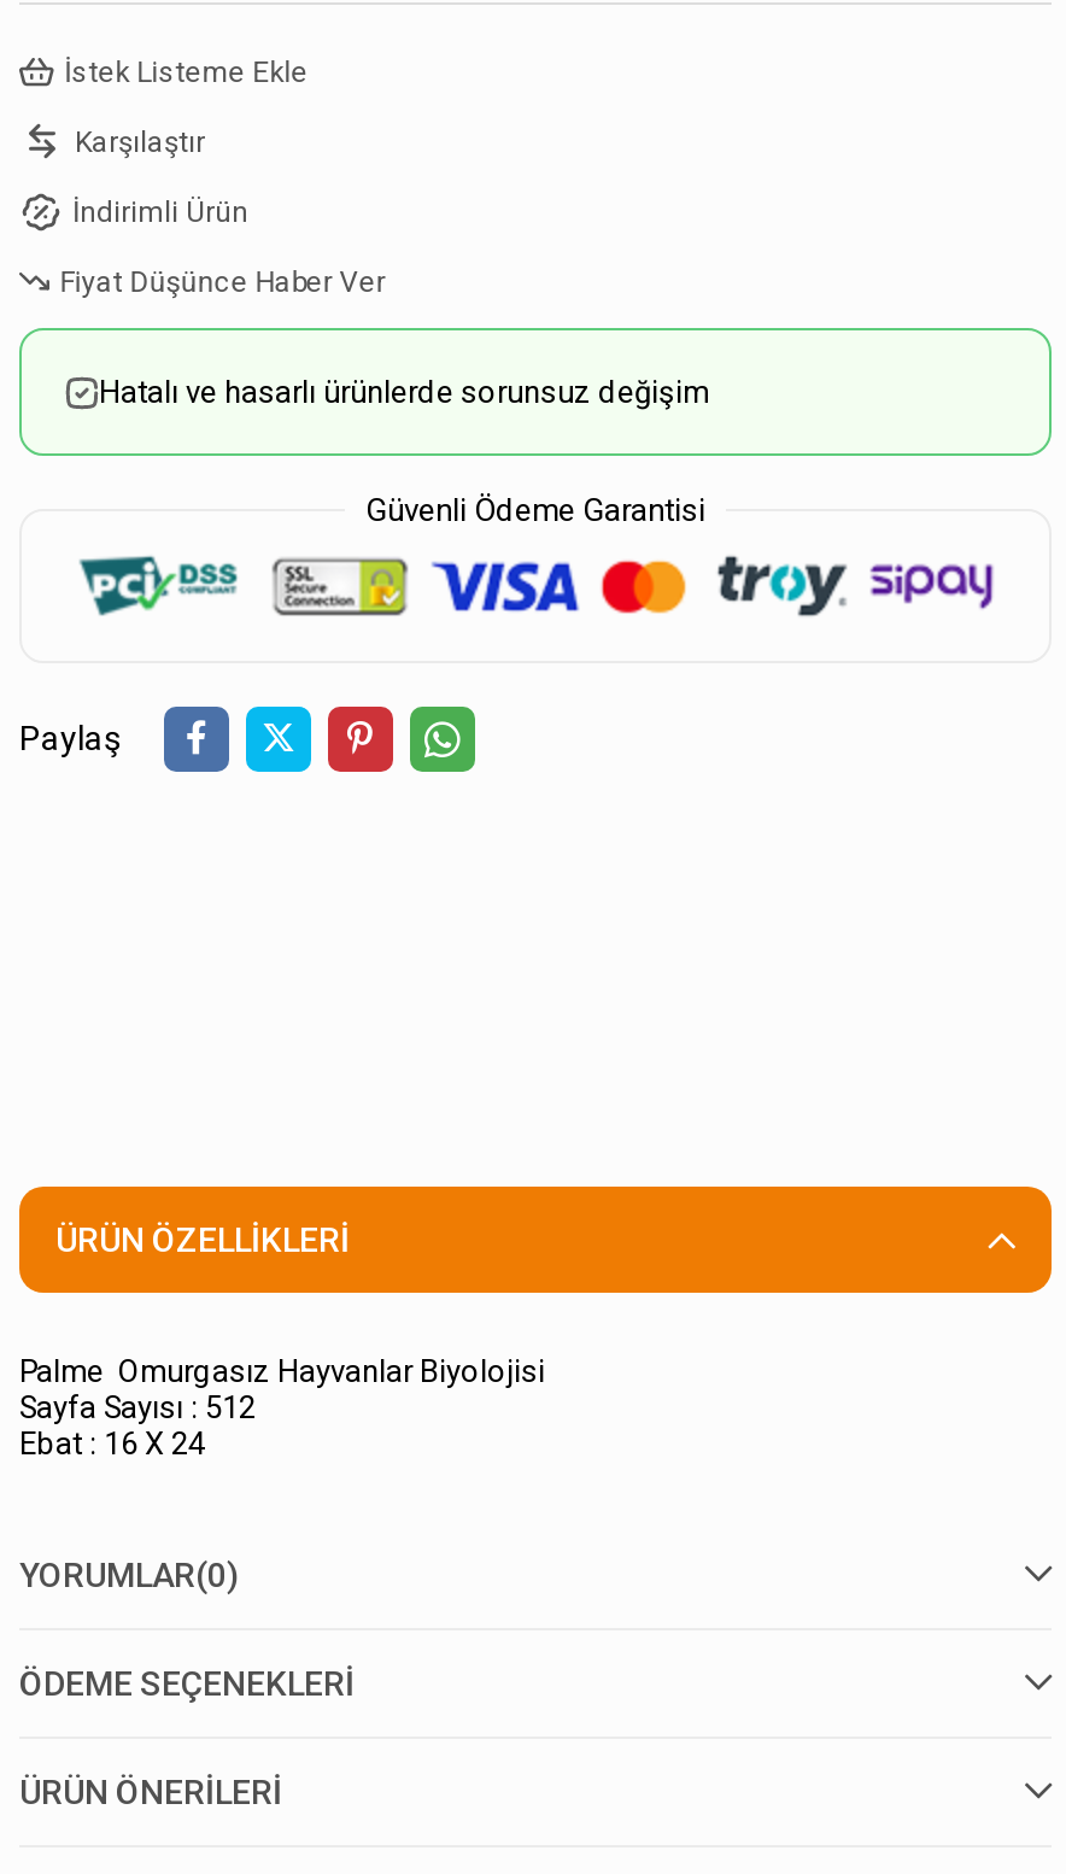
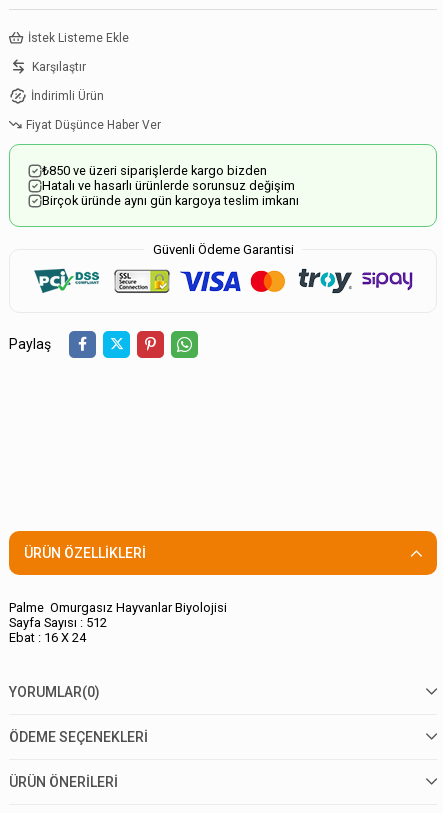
none -> [42,163,267,178] ₺850 ve üzeri siparişlerde kargo bizden
none -> [42,193,299,208] Birçok üründe aynı gün kargoya teslim imkanı

